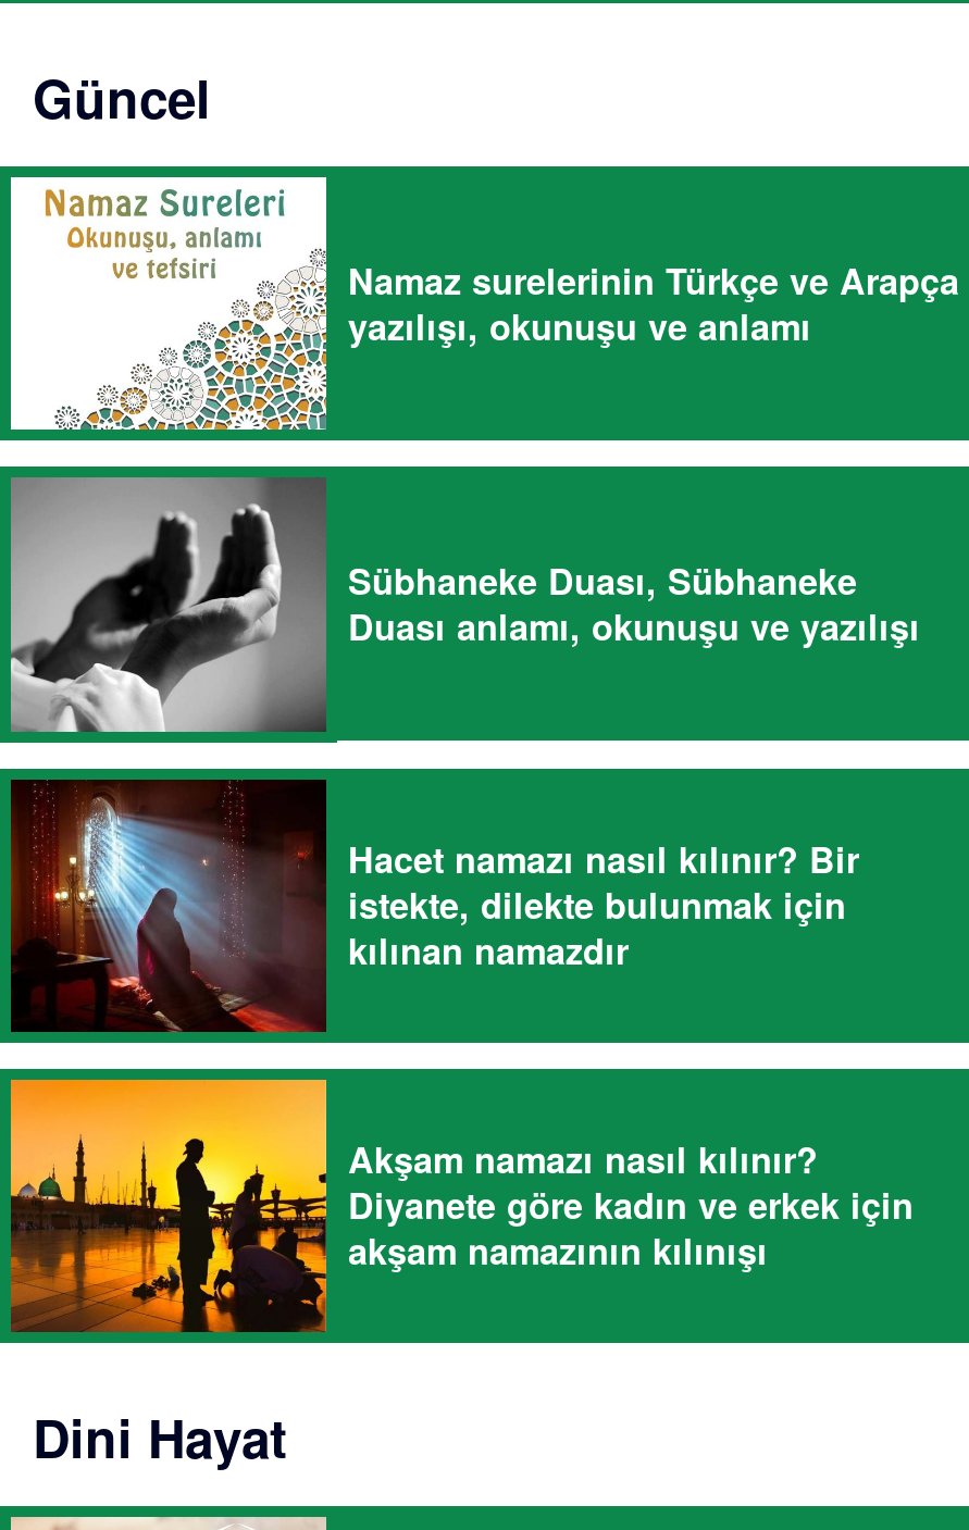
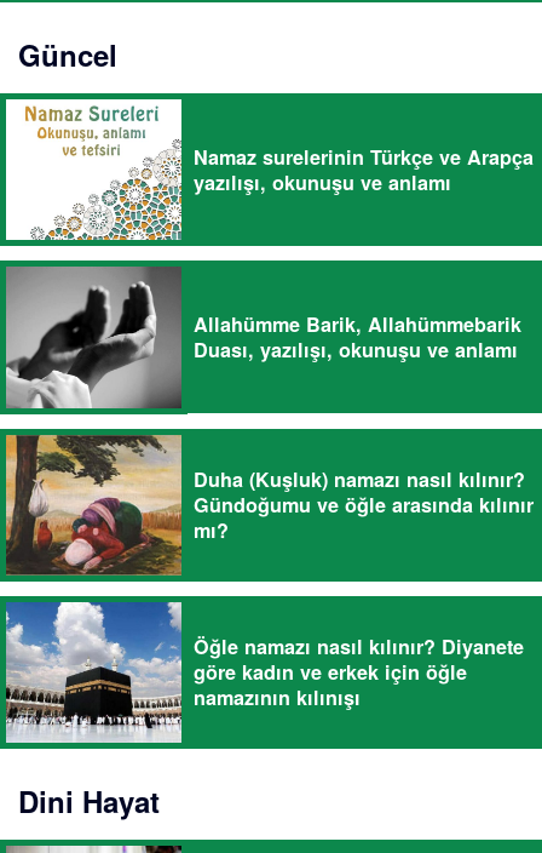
[348,557,920,652] Sübhaneke Duası, Sübhaneke | Duası anlamı, okunuşu ve yazılışı -> [194,311,521,364] Allahümme Barik, Allahümmebarik | Duası, yazılışı, okunuşu ve anlamı
[9,778,859,1034] [image] | Hacet namazı nasıl kılınır? Bir | istekte, dilekte bulunmak için | kılınan namazdır -> [5,434,534,577] [image] | Duha (Kuşluk) namazı nasıl kılınır? | Gündoğumu ve öğle arasında kılınır | mı?
[9,1078,914,1334] [image] | Akşam namazı nasıl kılınır? | Diyanete göre kadın ve erkek için | akşam namazının kılınışı -> [5,601,524,744] [image] | Öğle namazı nasıl kılınır? Diyanete | göre kadın ve erkek için öğle | namazının kılınışı

